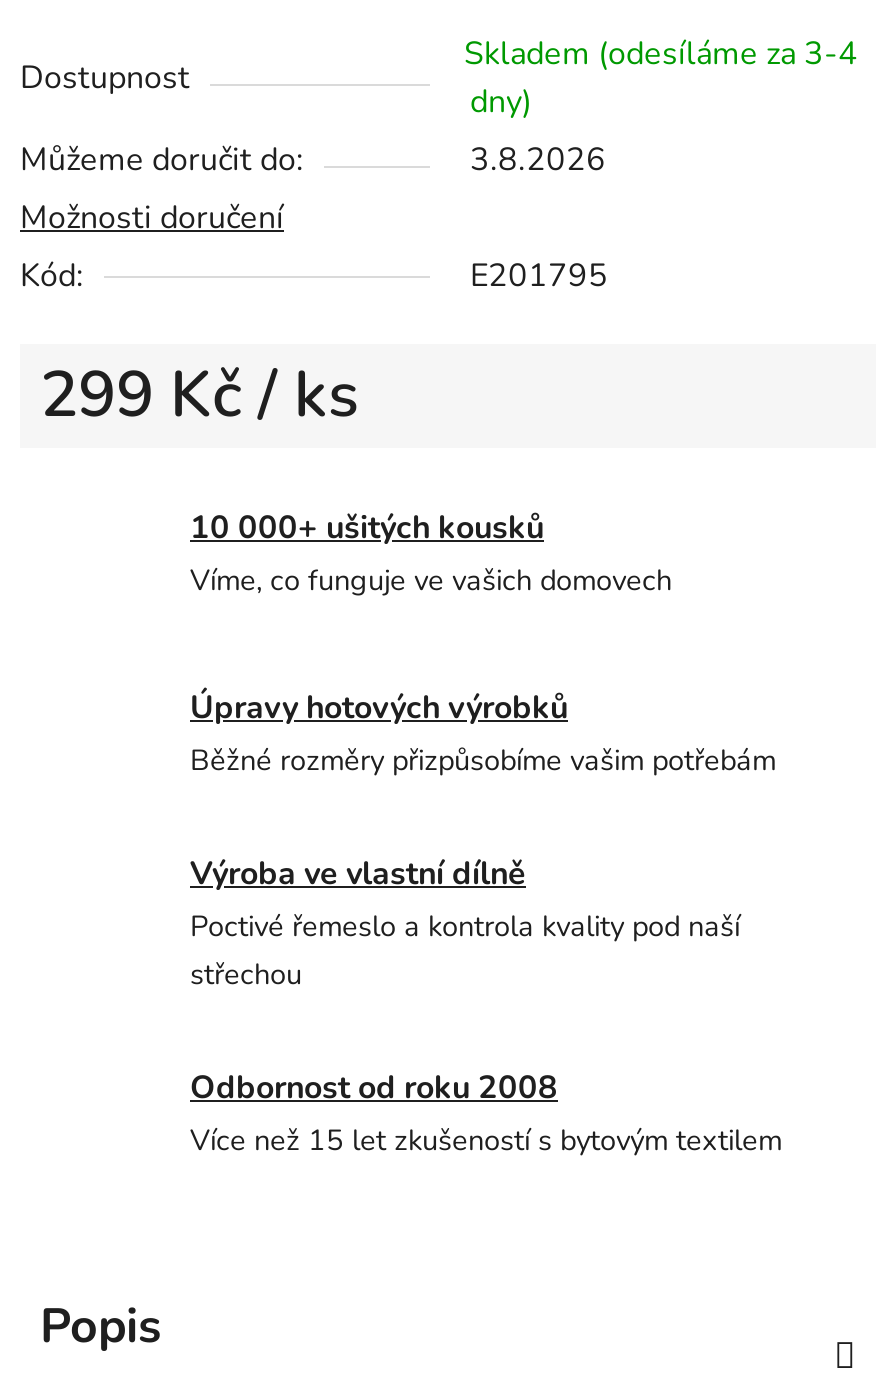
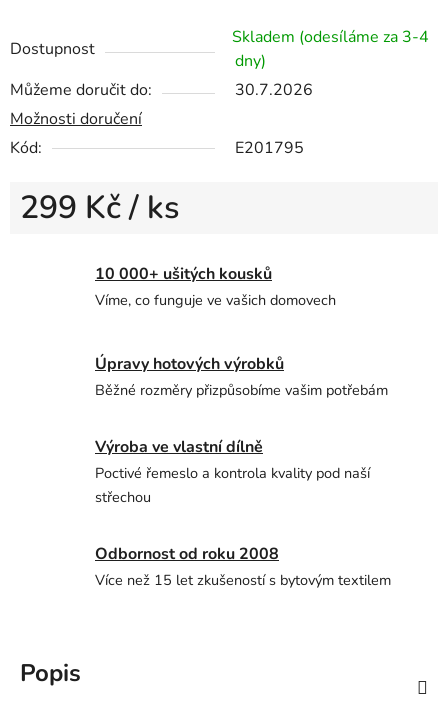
[470,138,606,182] 3.8.2026 -> [235,79,313,101] 30.7.2026

